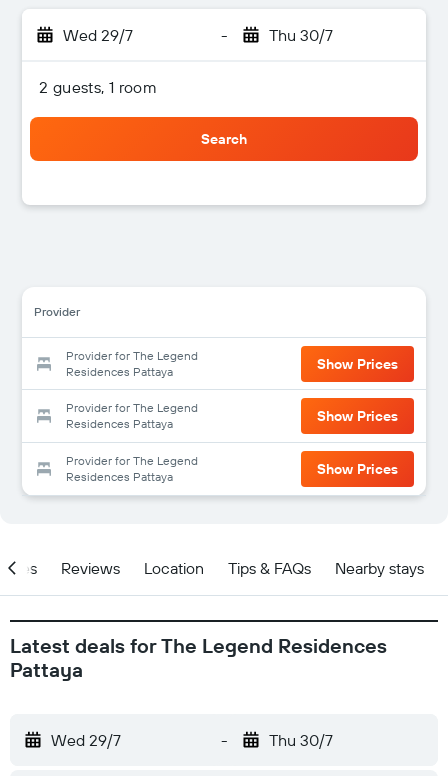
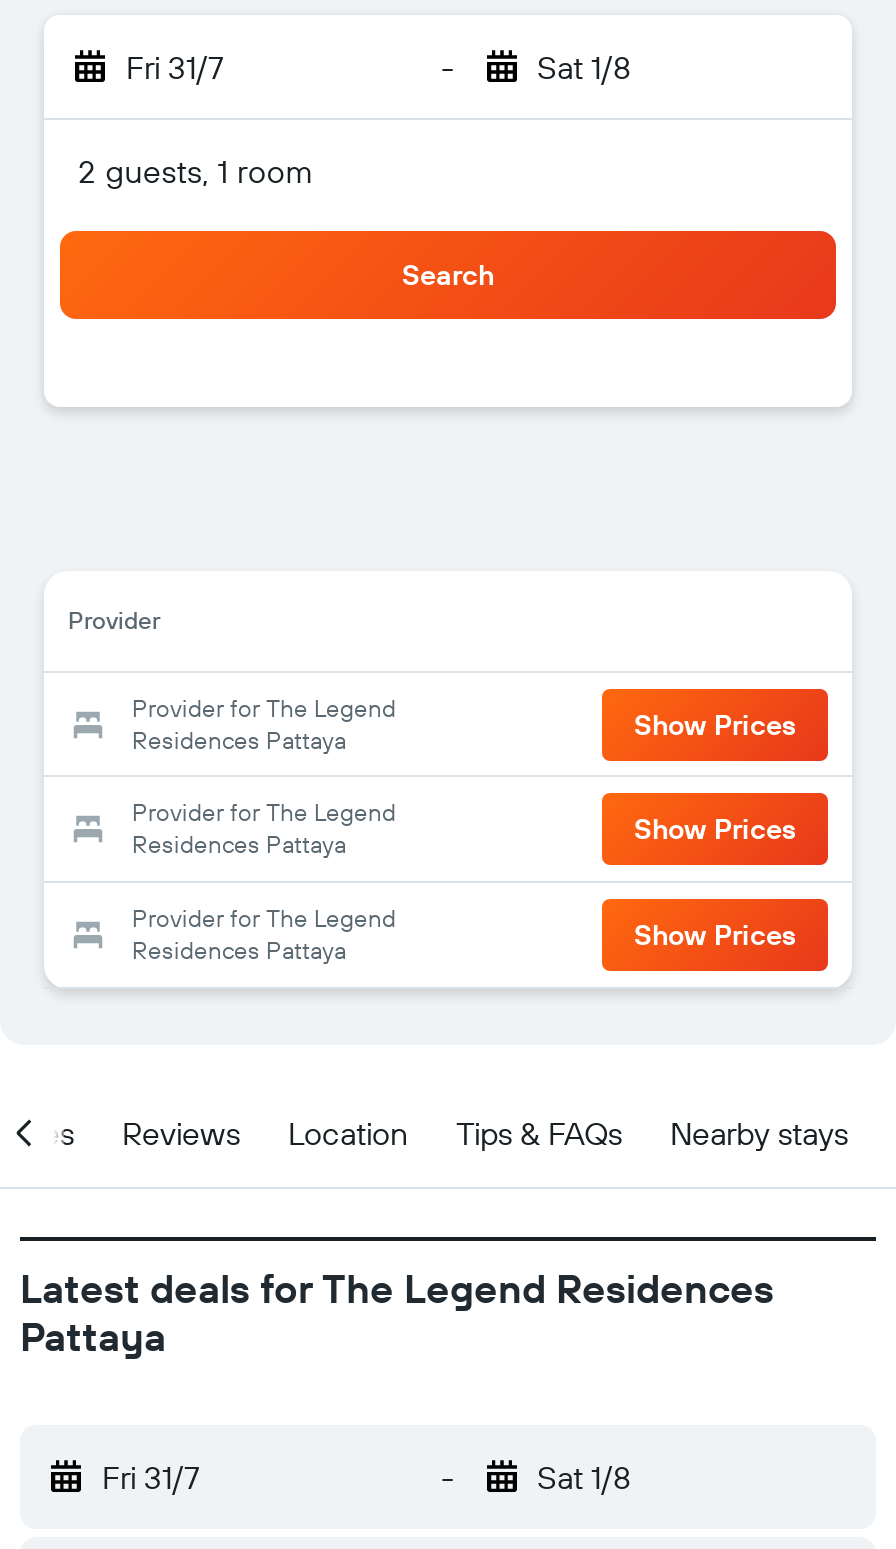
[63,25,133,45] Wed 29/7 -> [126,47,224,87] Fri 31/7
[268,25,332,45] Thu 30/7 -> [537,47,631,87] Sat 1/8
[51,730,121,750] Wed 29/7 -> [102,1457,200,1497] Fri 31/7
[268,730,332,750] Thu 30/7 -> [537,1457,631,1497] Sat 1/8

